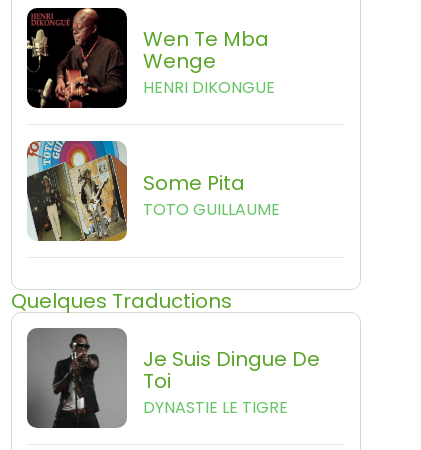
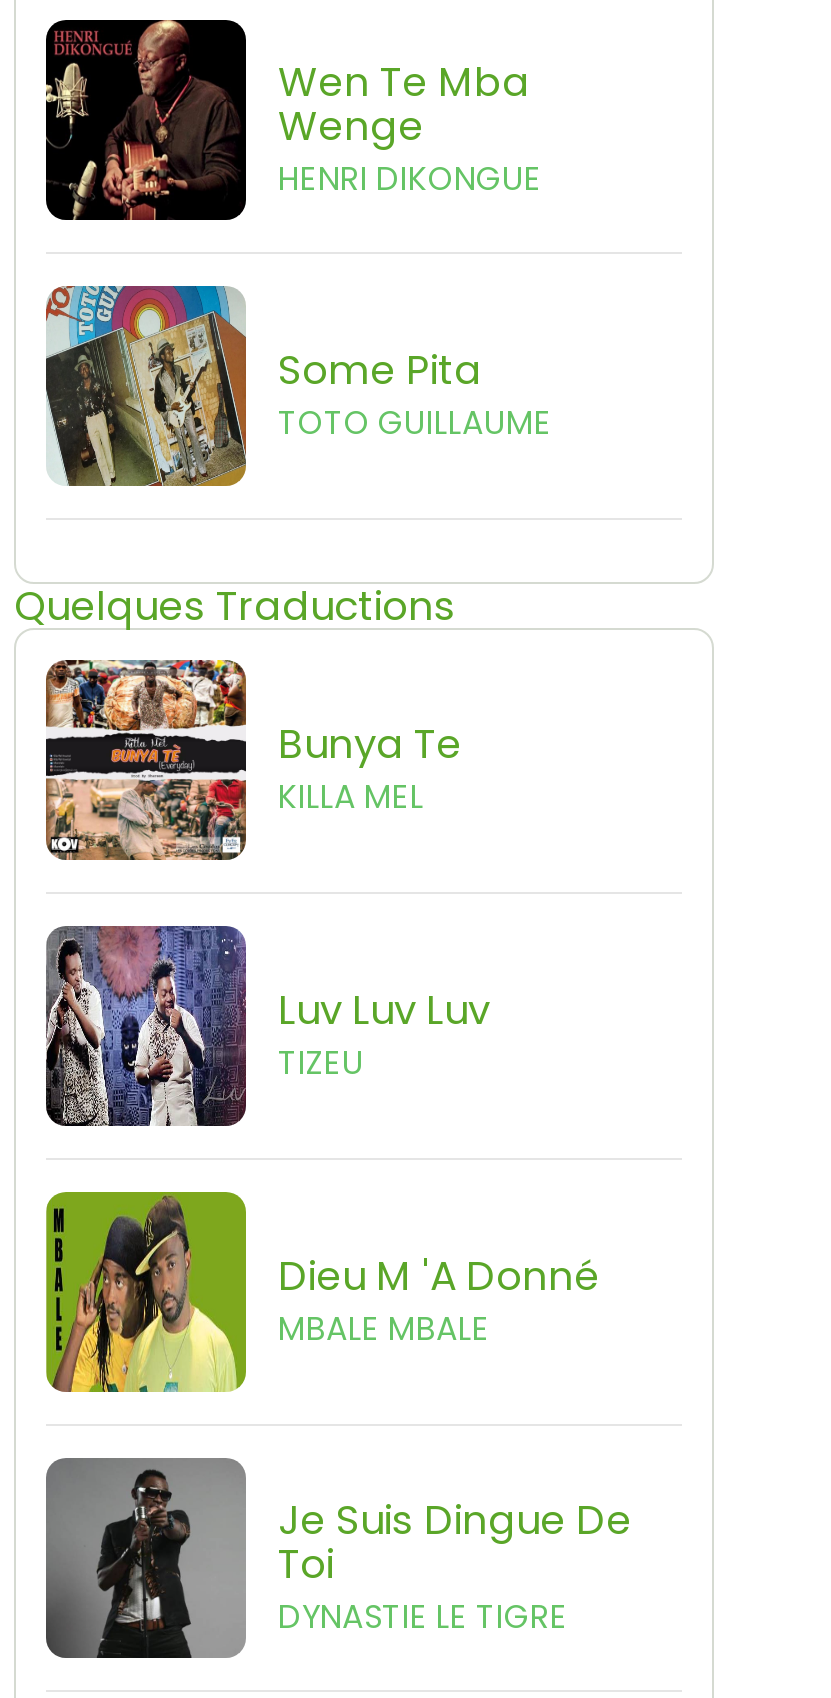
none -> [44,924,490,1128] [image] | Luv Luv Luv | TIZEU
none -> [44,1190,600,1394] [image] | Dieu M 'a Donné | MBALE MBALE
none -> [46,658,462,862] [image] | Bunya Te | KILLA MEL

